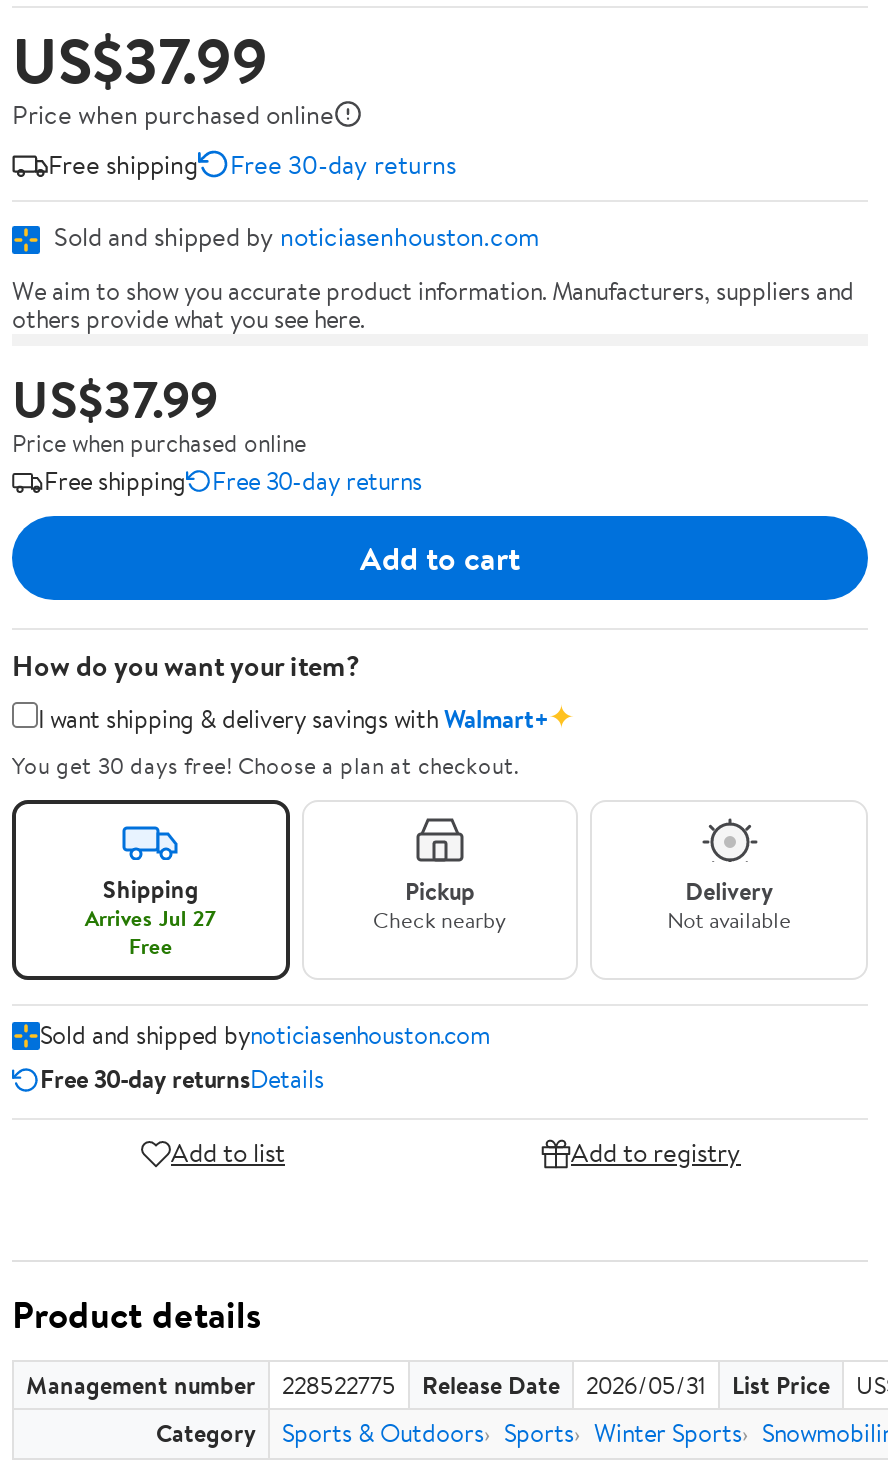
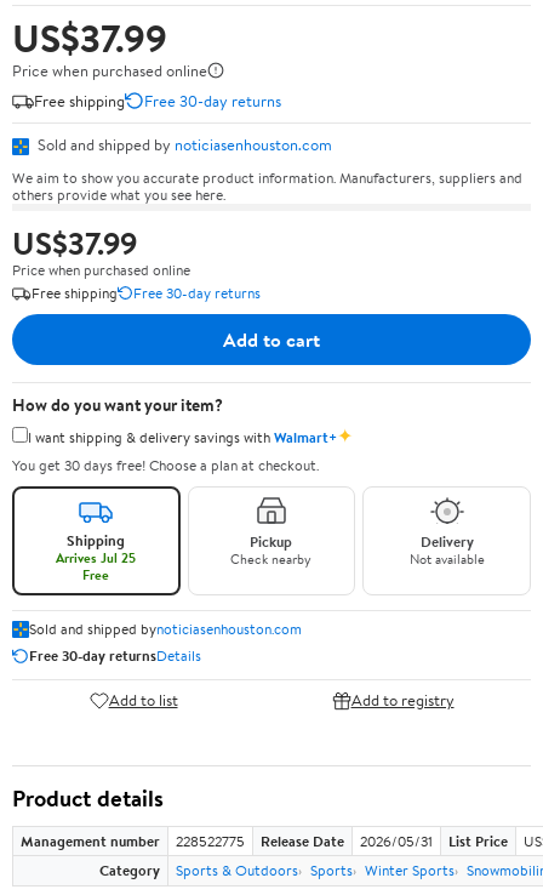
[85,902,217,934] Arrives Jul 27 -> [56,548,136,568] Arrives Jul 25

